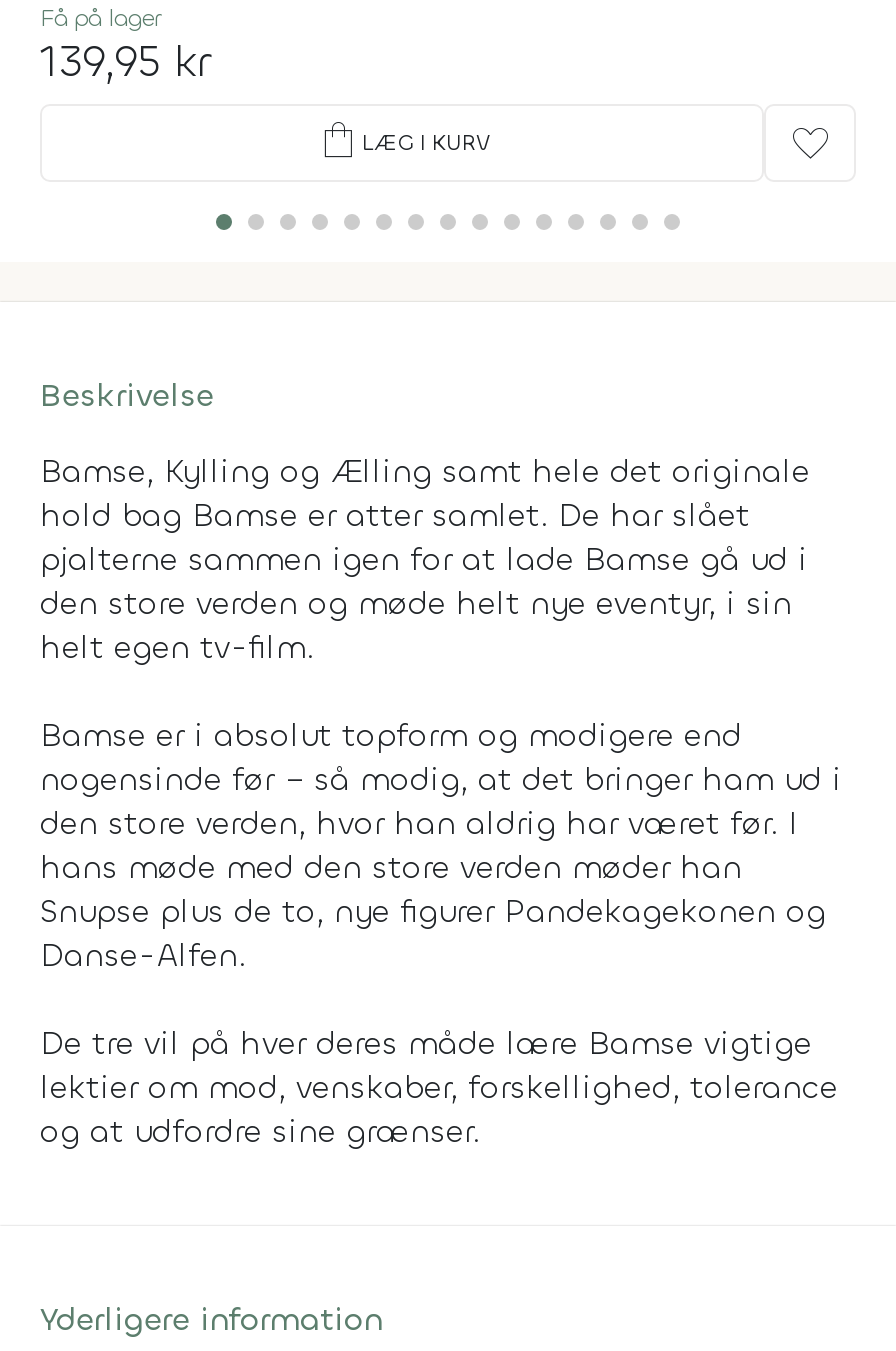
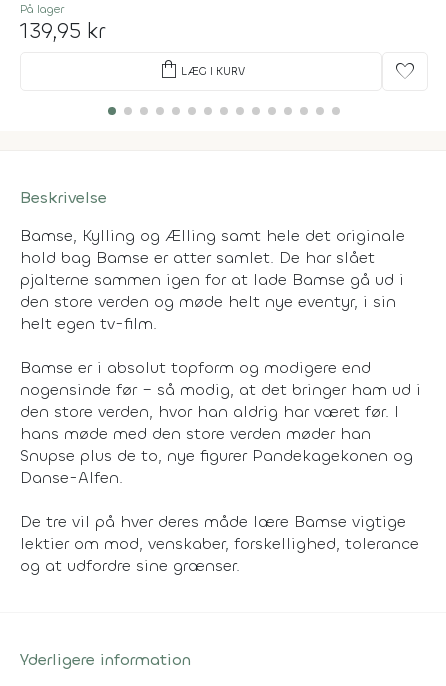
[40,2,162,34] Få på lager -> [20,1,64,17] På lager

